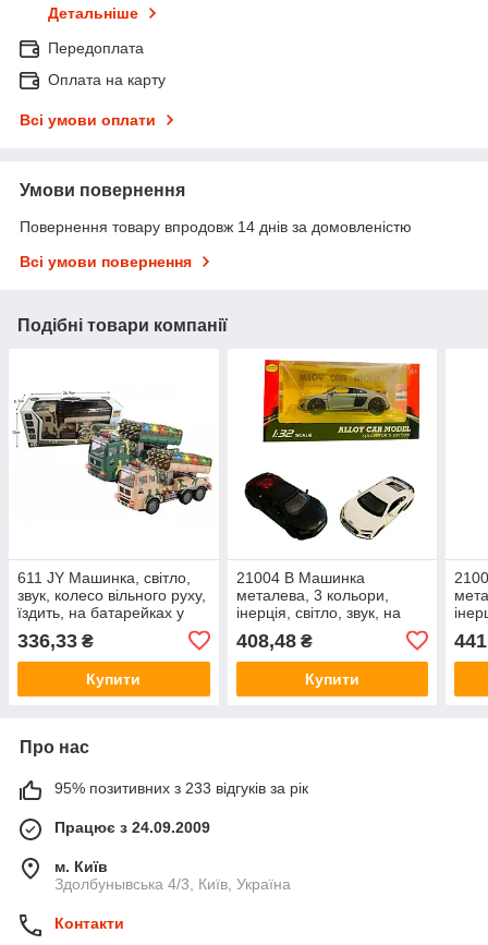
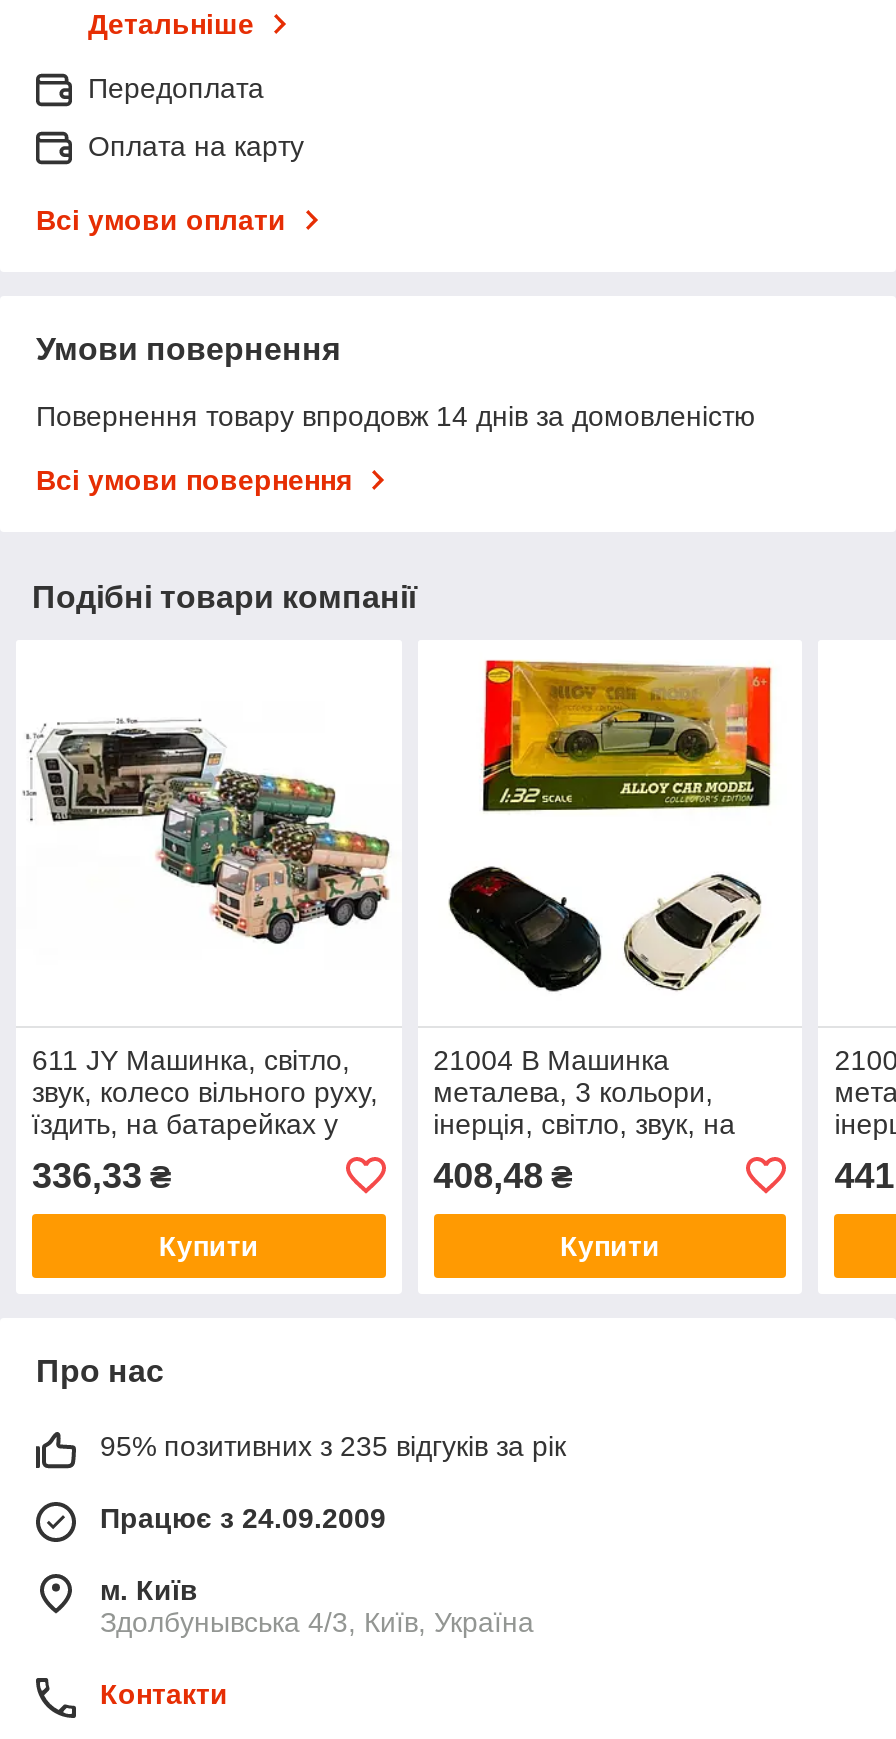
[54,779,308,797] 95% позитивних з 233 відгуків за рік -> [100,1430,566,1462] 95% позитивних з 235 відгуків за рік

